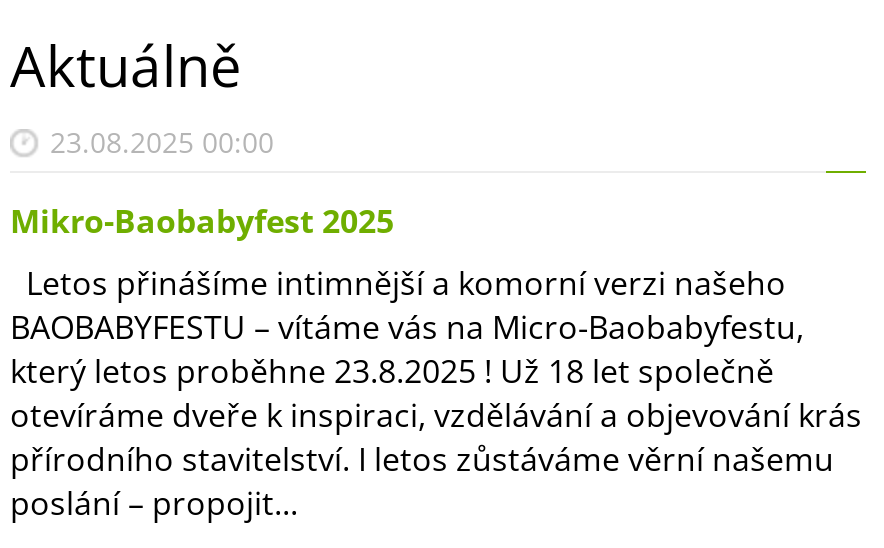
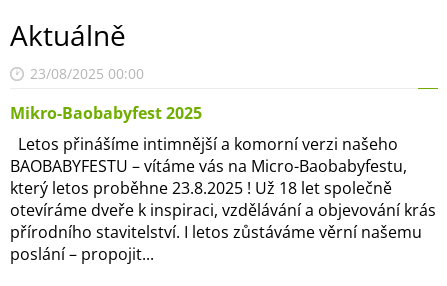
[50,124,274,162] 23.08.2025 00:00 -> [30,64,144,83] 23/08/2025 00:00

